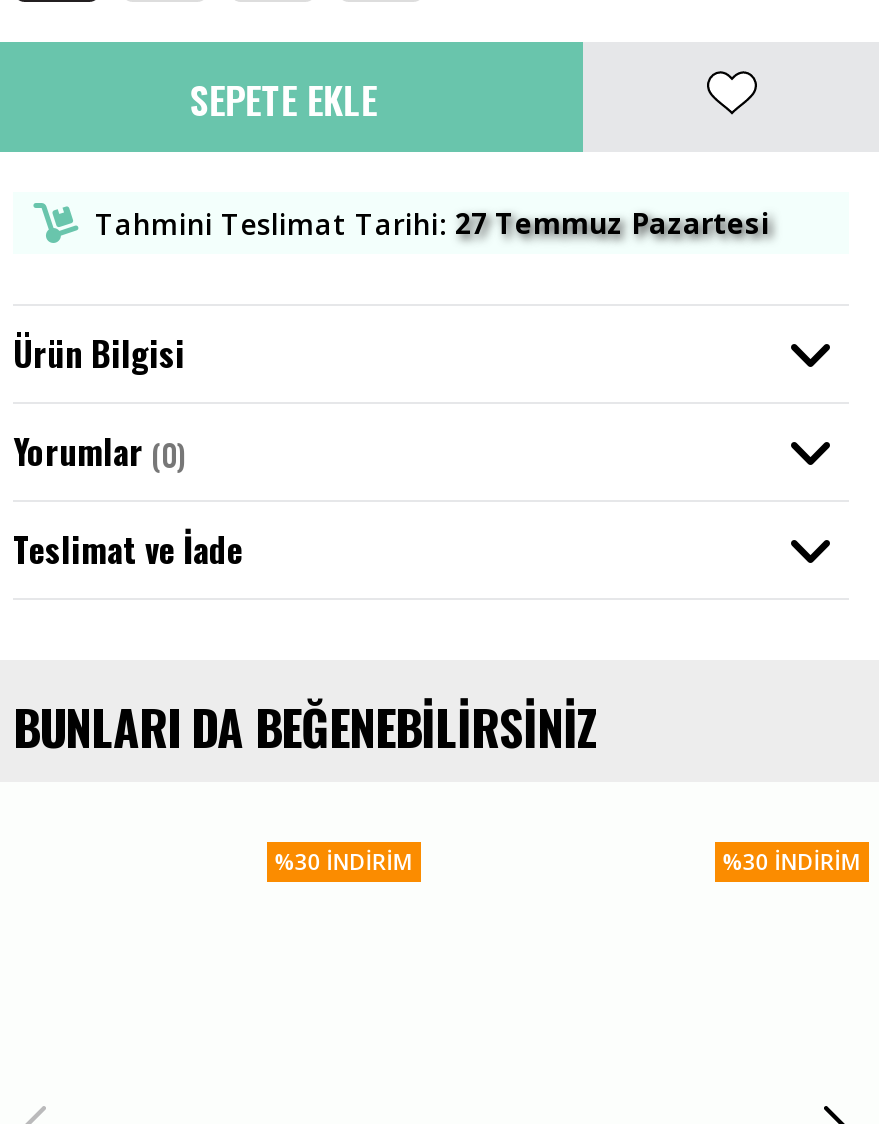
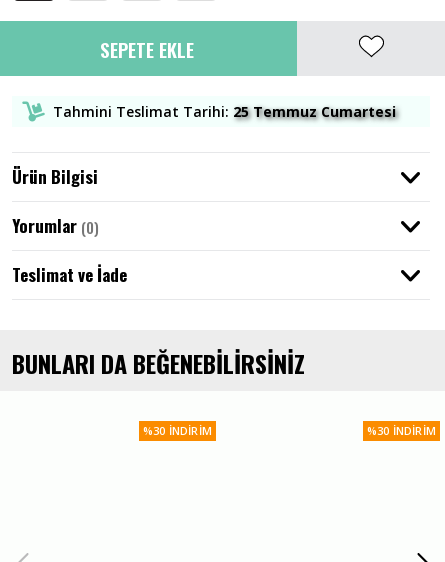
[95,204,769,242] Tahmini Teslimat Tarihi: 27 Temmuz Pazartesi -> [53,102,396,121] Tahmini Teslimat Tarihi: 25 Temmuz Cumartesi

